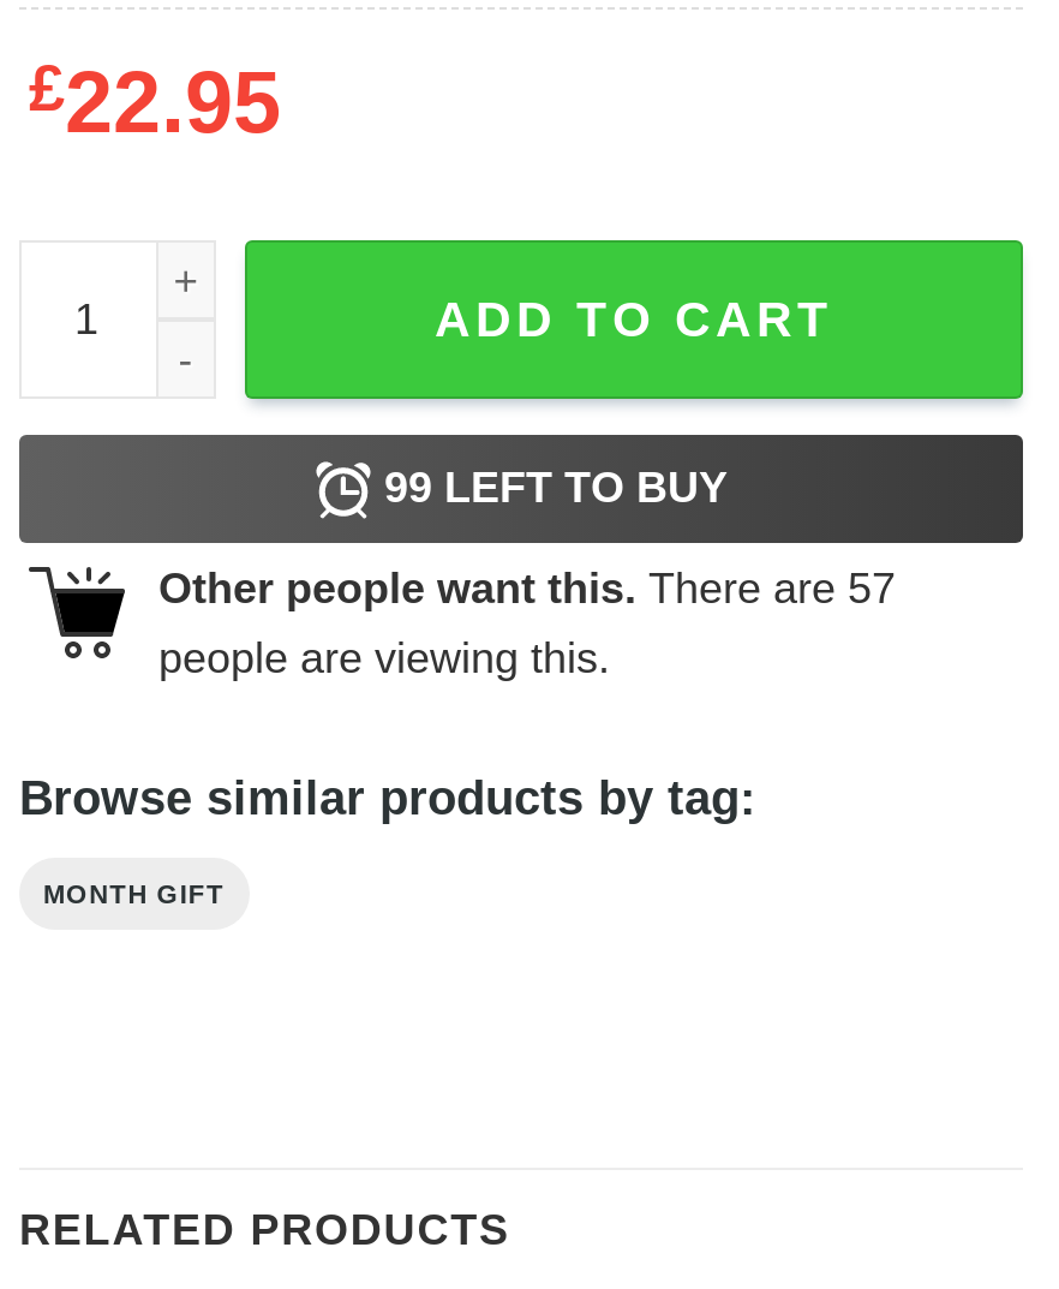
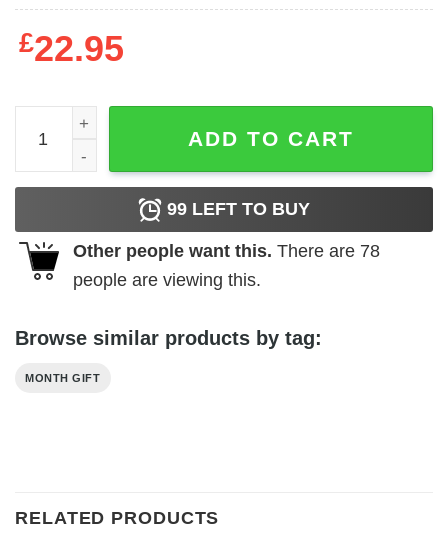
[158,565,896,613] Other people want this. There are 57 -> [73,241,380,261] Other people want this. There are 78

